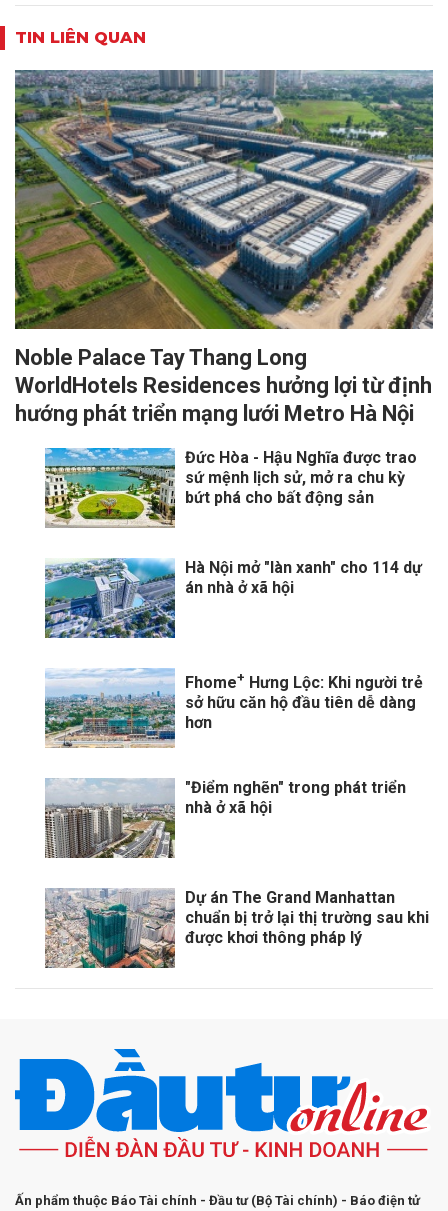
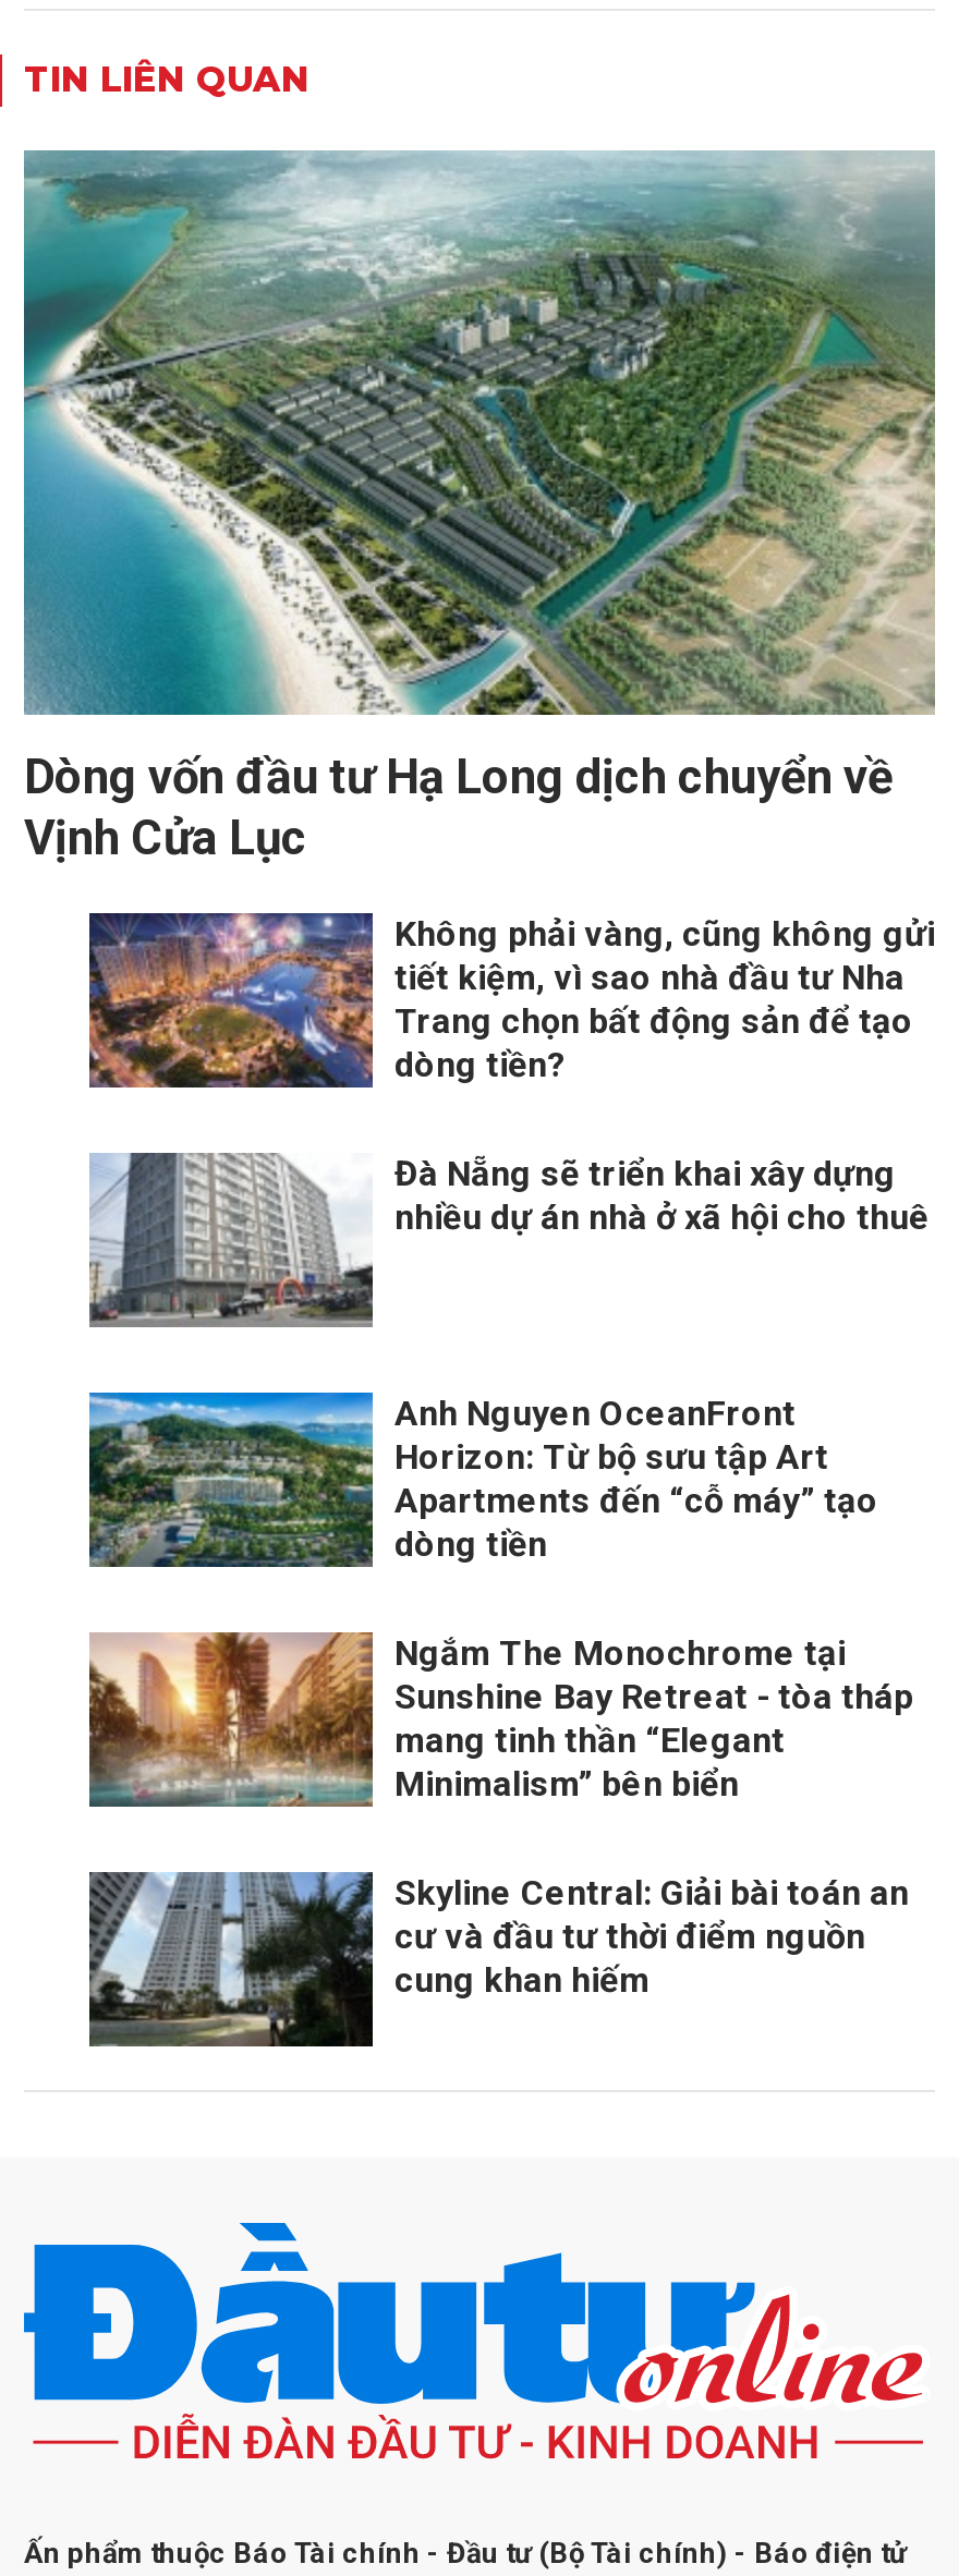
[14,70,433,426] [image] | Noble Palace Tay Thang Long | WorldHotels Residences hưởng lợi từ định | hướng phát triển mạng lưới Metro Hà Nội -> [22,150,935,865] [image] | Dòng vốn đầu tư Hạ Long dịch chuyển về | Vịnh Cửa Lục
[44,447,417,528] [image] | Đức Hòa - Hậu Nghĩa được trao | sứ mệnh lịch sử, mở ra chu kỳ | bứt phá cho bất động sản -> [89,913,935,1090] [image] | Không phải vàng, cũng không gửi | tiết kiệm, vì sao nhà đầu tư Nha | Trang chọn bất động sản để tạo | dòng tiền?
[45,558,422,639] [image] | Hà Nội mở "làn xanh" cho 114 dự | án nhà ở xã hội -> [89,1153,931,1327] [image] | Đà Nẵng sẽ triển khai xây dựng | nhiều dự án nhà ở xã hội cho thuê
[45,668,423,748] [image] | Fhome+ Hưng Lộc: Khi người trẻ | sở hữu căn hộ đầu tiên dễ dàng | hơn -> [87,1390,878,1569] [image] | Anh Nguyen OceanFront | Horizon: Từ bộ sưu tập Art | Apartments đến “cỗ máy” tạo | dòng tiền
[45,778,406,858] [image] | "Điểm nghẽn" trong phát triển | nhà ở xã hội -> [87,1630,913,1809] [image] | Ngắm The Monochrome tại | Sunshine Bay Retreat - tòa tháp | mang tinh thần “Elegant | Minimalism” bên biển
[44,888,429,969] [image] | Dự án The Grand Manhattan | chuẩn bị trở lại thị trường sau khi | được khơi thông pháp lý -> [89,1872,909,2049] [image] | Skyline Central: Giải bài toán an | cư và đầu tư thời điểm nguồn | cung khan hiếm

